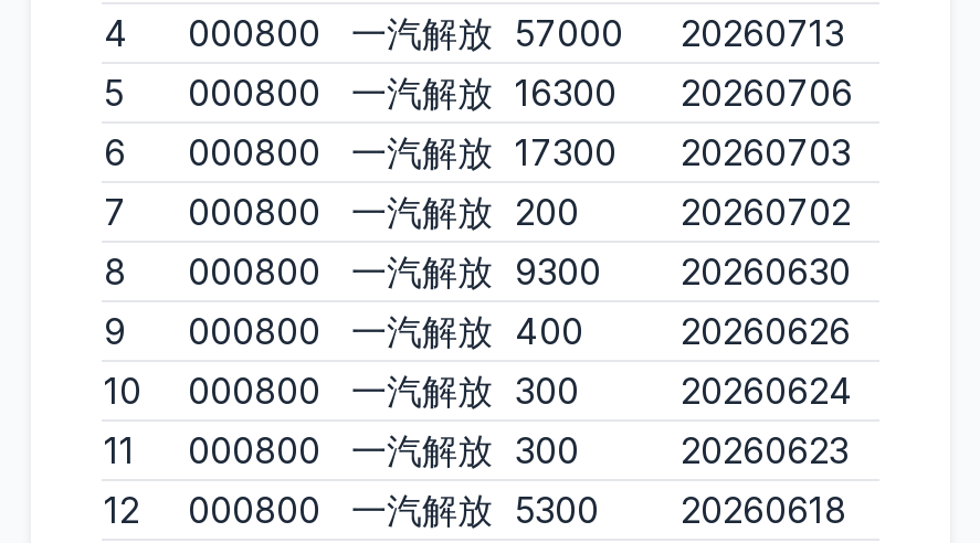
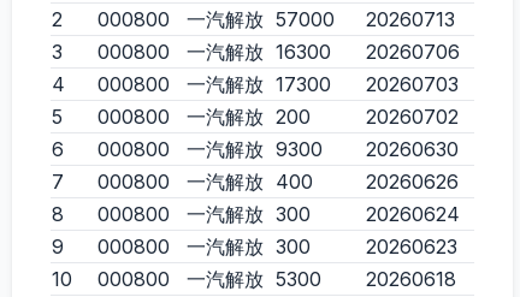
[104,11,844,55] 4 000800 一汽解放 57000 20260713 -> [52,7,455,31] 2 000800 一汽解放 57000 20260713
[104,71,853,115] 5 000800 一汽解放 16300 20260706 -> [52,40,460,64] 3 000800 一汽解放 16300 20260706
[104,130,851,174] 6 000800 一汽解放 17300 20260703 -> [52,72,459,96] 4 000800 一汽解放 17300 20260703
[104,190,579,234] 7 000800 一汽解放 200 -> [52,105,311,129] 5 000800 一汽解放 200
[104,249,851,294] 8 000800 一汽解放 9300 20260630 -> [52,137,459,161] 6 000800 一汽解放 9300 20260630
[104,309,583,353] 9 000800 一汽解放 400 -> [52,170,313,194] 7 000800 一汽解放 400
[104,369,579,413] 10 000800 一汽解放 300 -> [52,202,311,226] 8 000800 一汽解放 300
[104,428,579,472] 11 000800 一汽解放 300 -> [52,234,311,259] 9 000800 一汽解放 300
[104,488,846,532] 12 000800 一汽解放 5300 20260618 -> [52,267,456,291] 10 000800 一汽解放 5300 20260618

